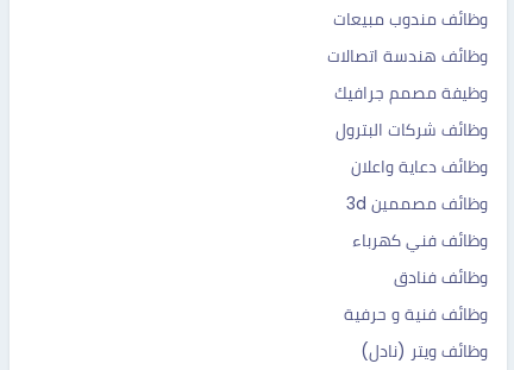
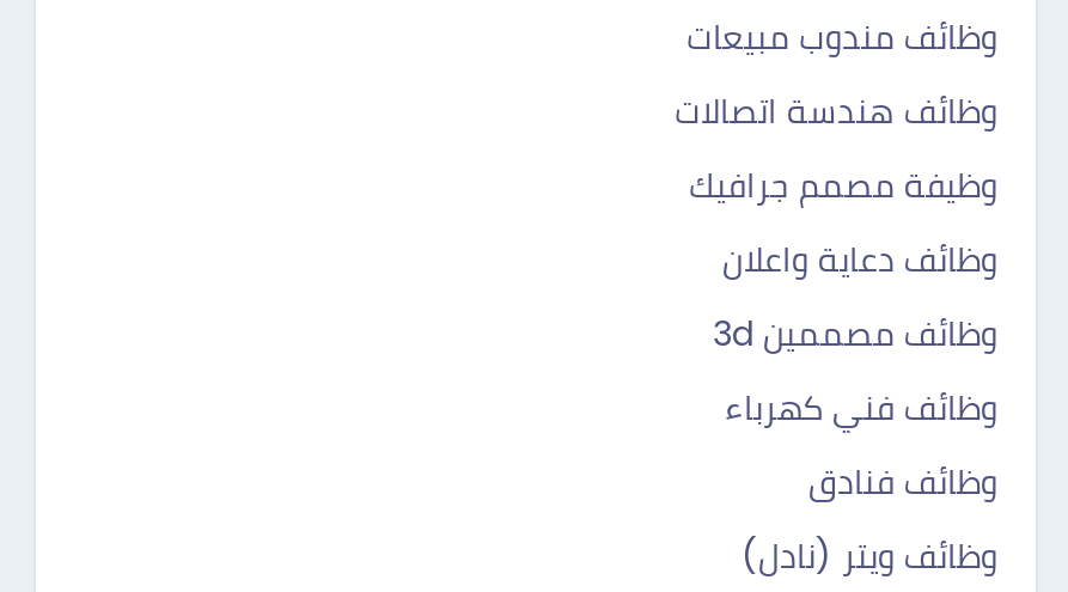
[336,118,488,142] وظائف شركات البترول -> none
[344,302,488,326] وظائف فنية و حرفية -> none

